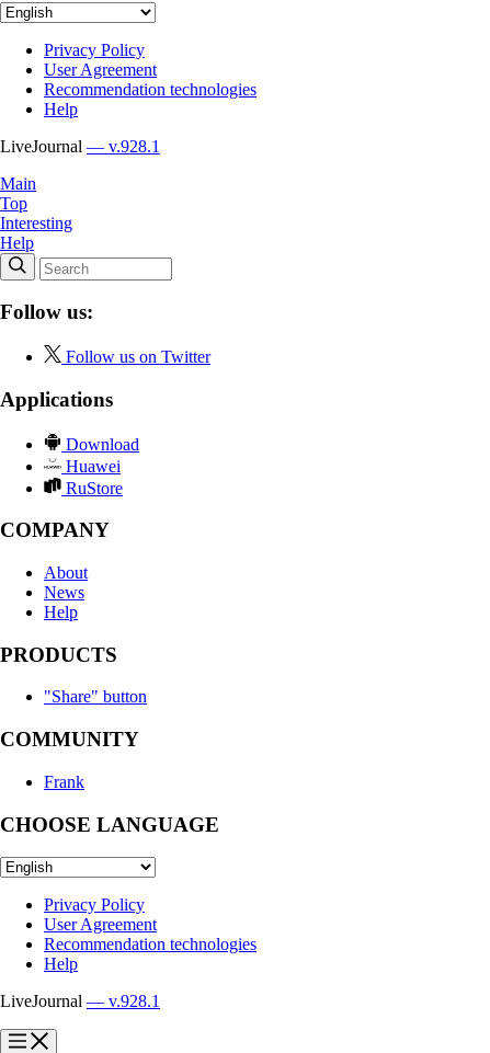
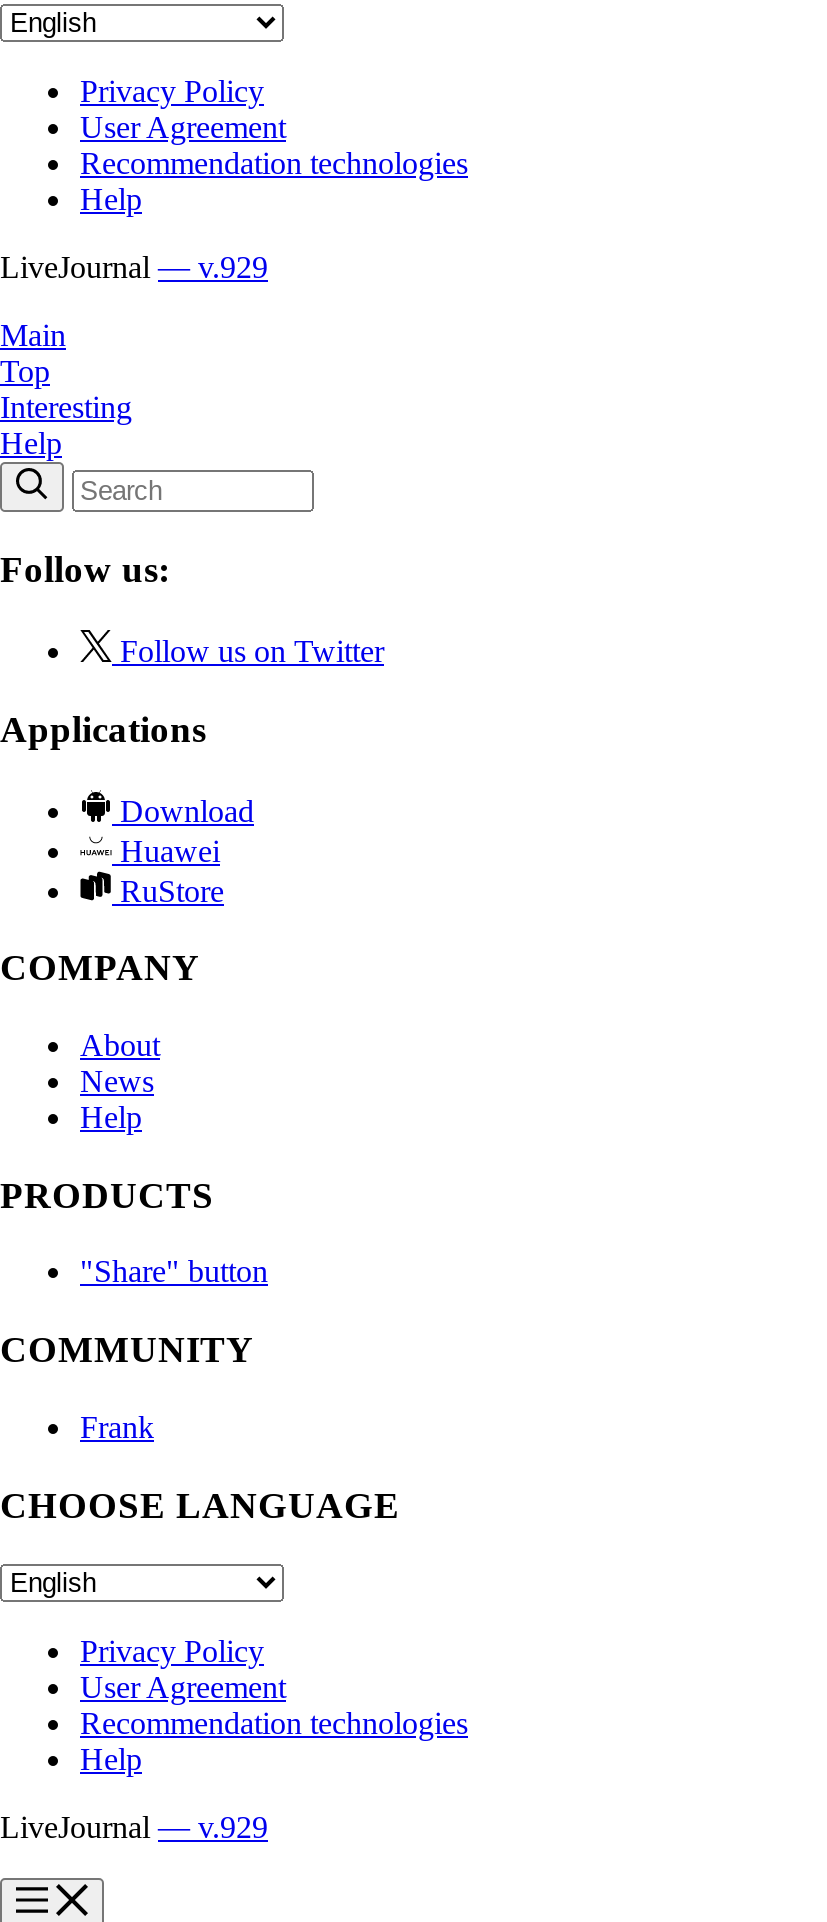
[0,137,160,155] LiveJournal — v.928.1 -> [0,249,268,283] LiveJournal — v.929
[0,992,160,1010] LiveJournal — v.928.1 -> [0,1810,268,1844] LiveJournal — v.929

